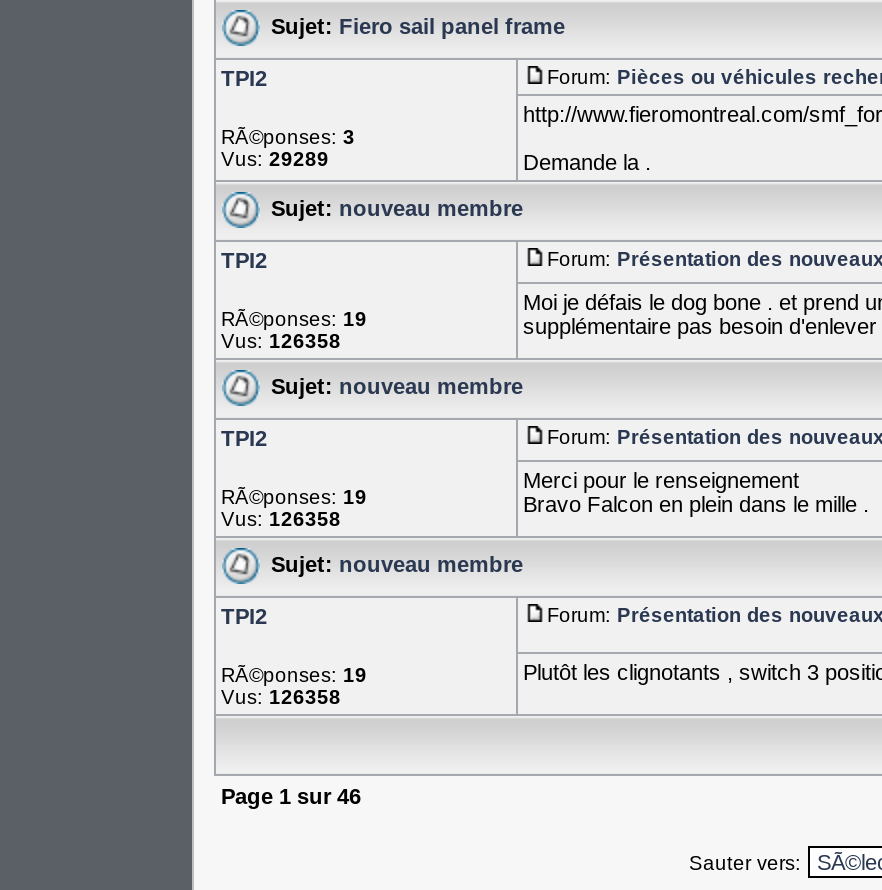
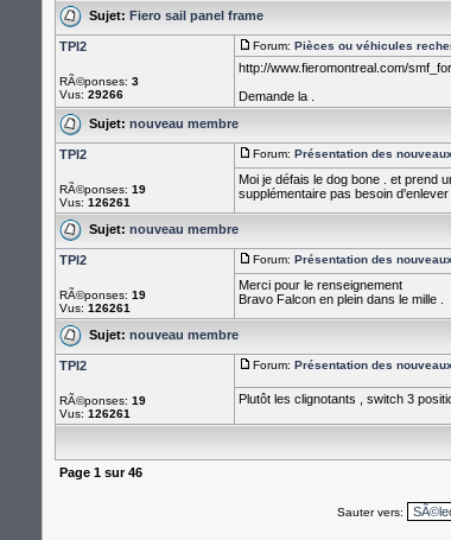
[221,148,329,170] Vus: 29289 -> [59,88,123,101] Vus: 29266
[221,330,341,352] Vus: 126358 -> [59,196,130,209] Vus: 126261
[221,508,341,530] Vus: 126358 -> [59,301,130,315] Vus: 126261
[221,686,341,708] Vus: 126358 -> [59,407,130,420] Vus: 126261

